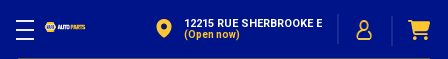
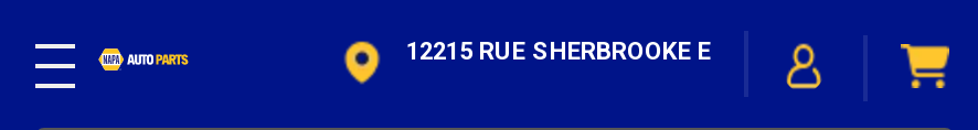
[196,29,240,40] (open now) -> none

